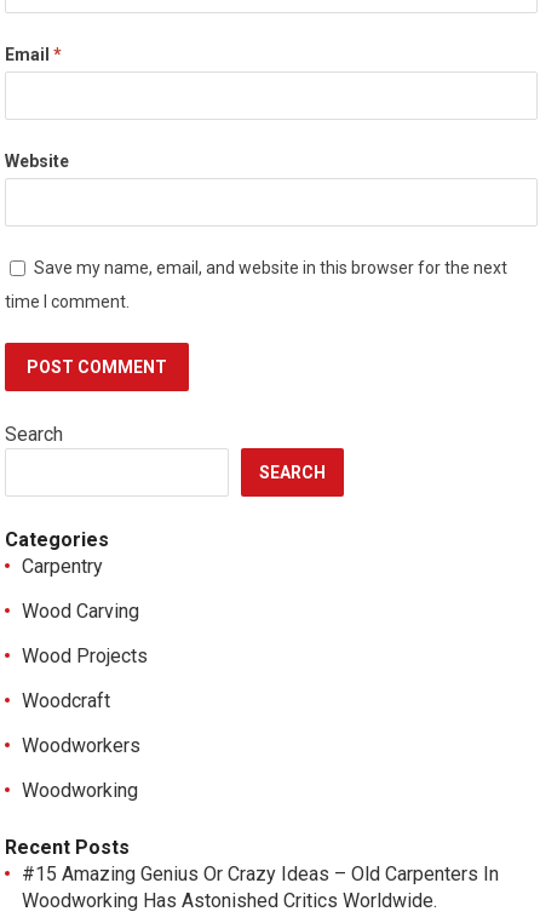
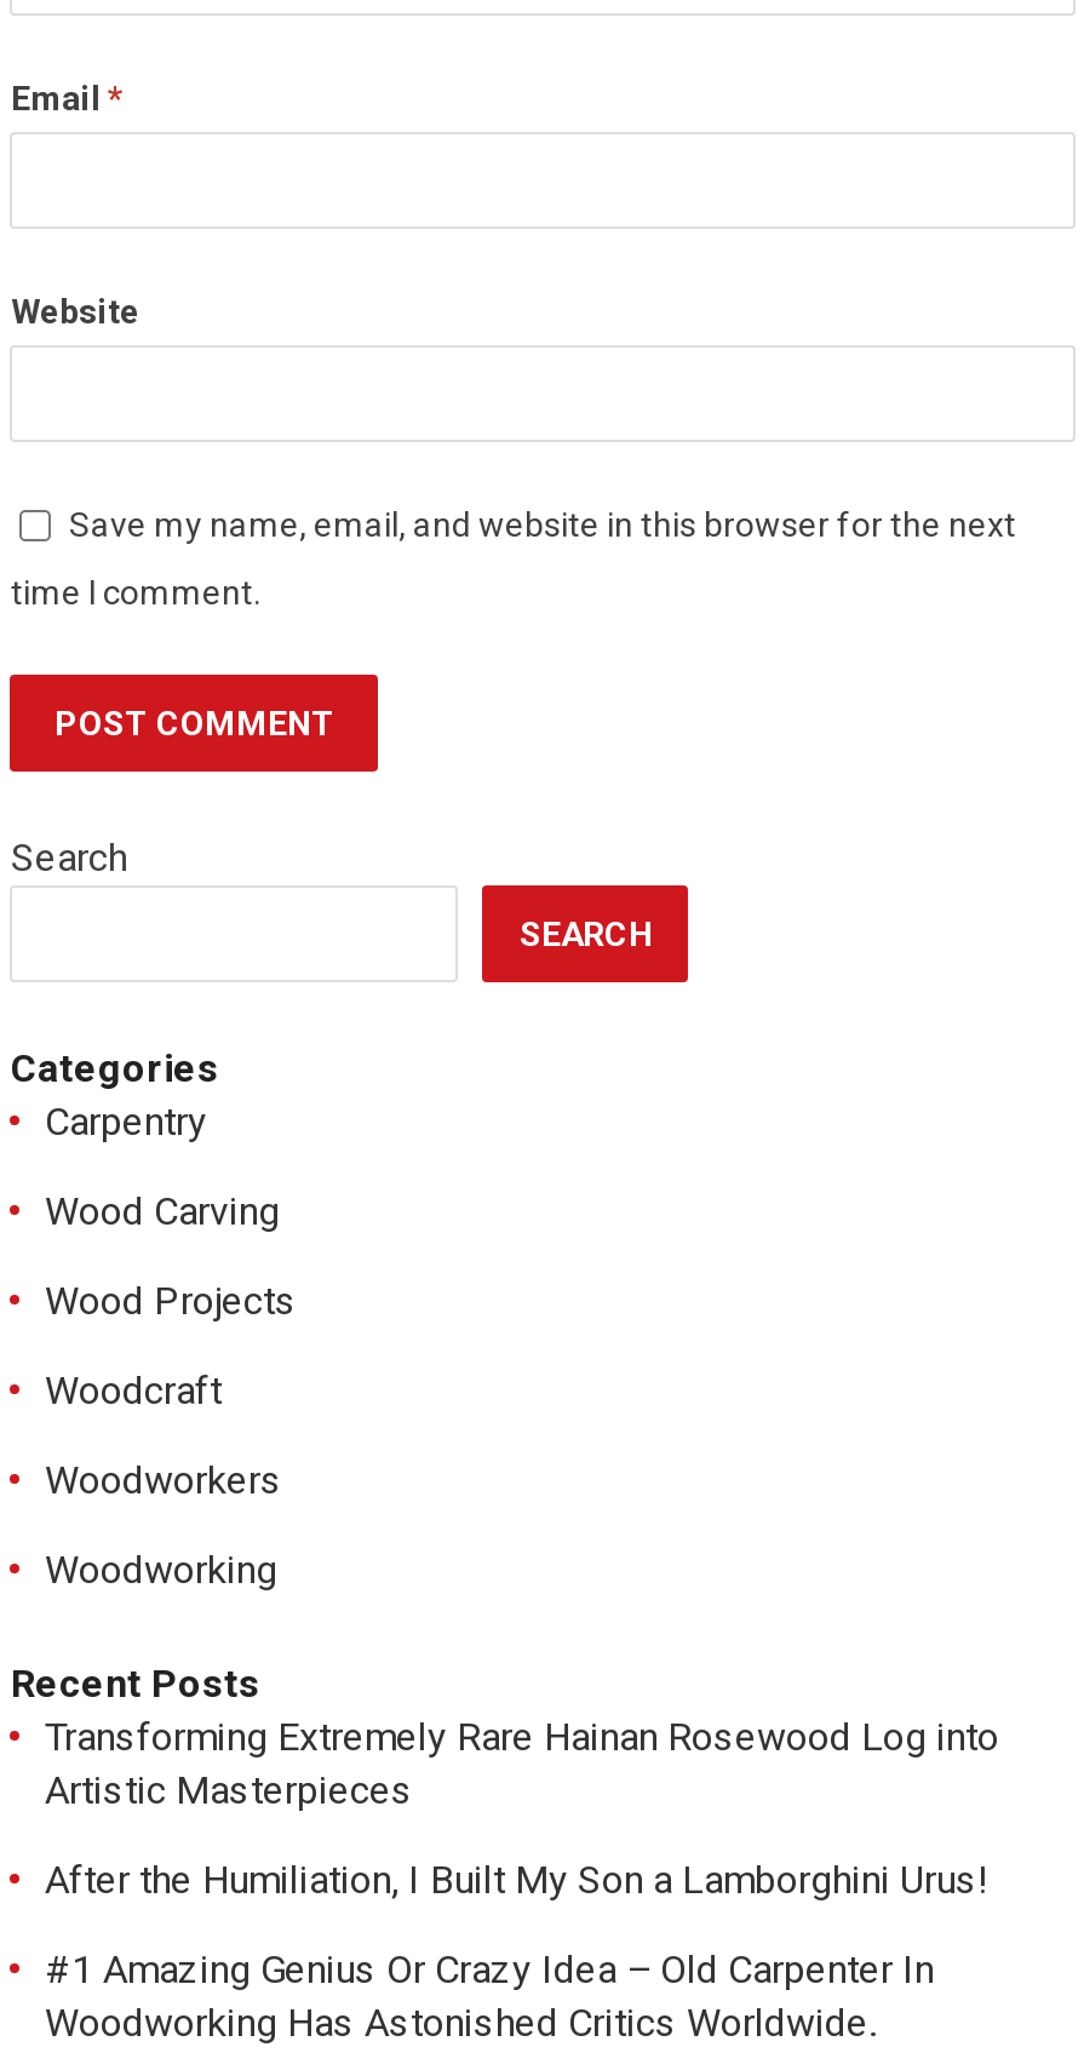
[22,863,499,886] #15 Amazing Genius Or Crazy Ideas – Old Carpenters In -> [45,1714,999,1993] Transforming Extremely Rare Hainan Rosewood Log into | Artistic Masterpieces | After the Humiliation, I Built My Son a Lamborghini Urus! | #1 Amazing Genius Or Crazy Idea – Old Carpenter In

